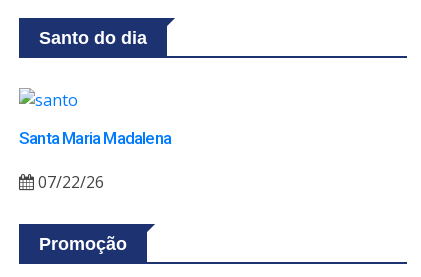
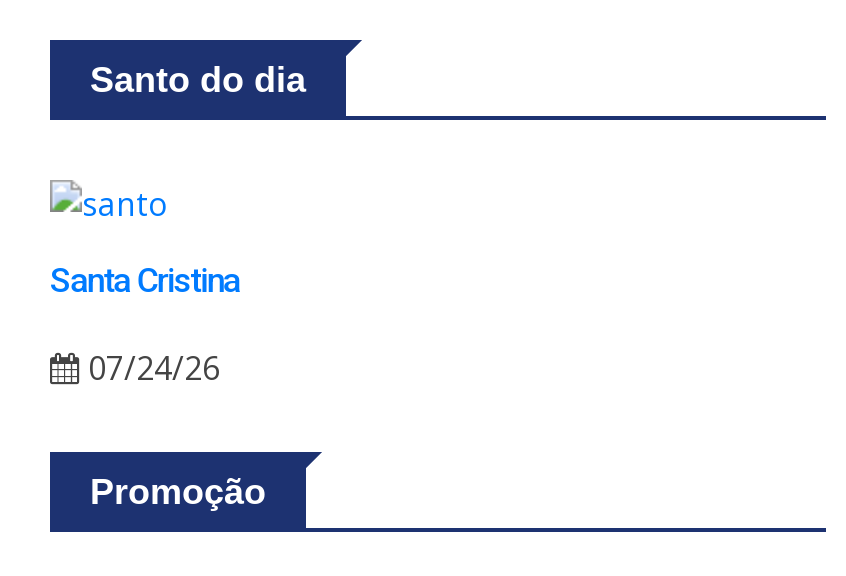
[19,128,171,148] Santa Maria Madalena -> [50,260,240,300] Santa Cristina
[38,171,104,193] 07/22/26 -> [88,346,220,390] 07/24/26

